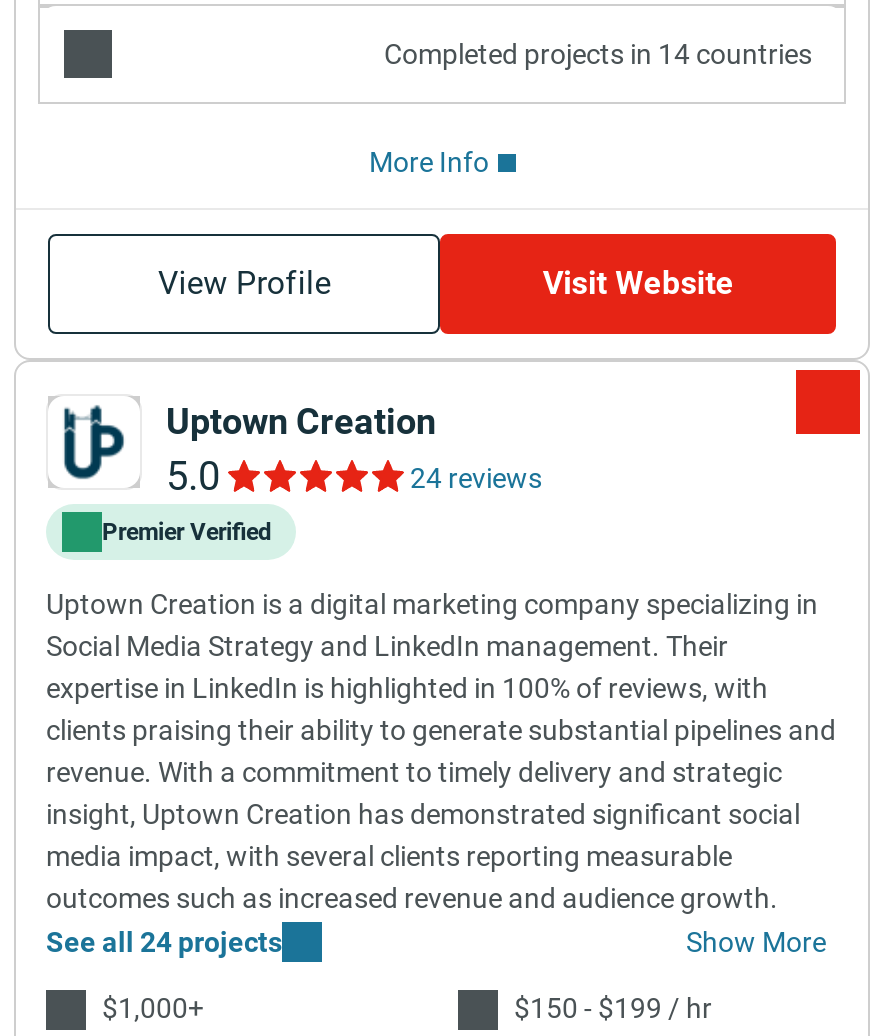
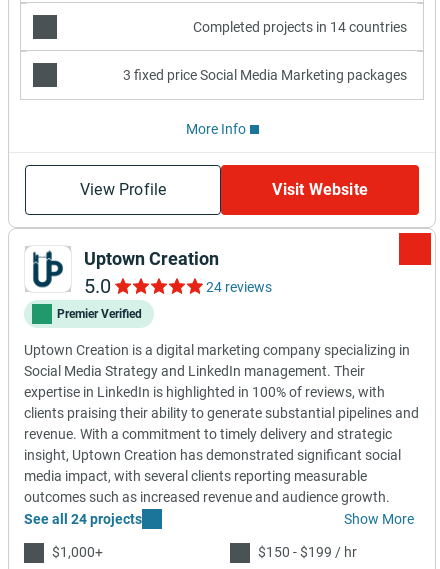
none -> [123,66,407,82] 3 fixed price Social Media Marketing packages

